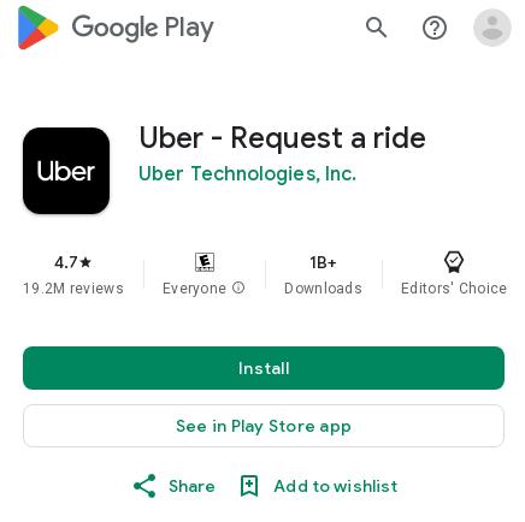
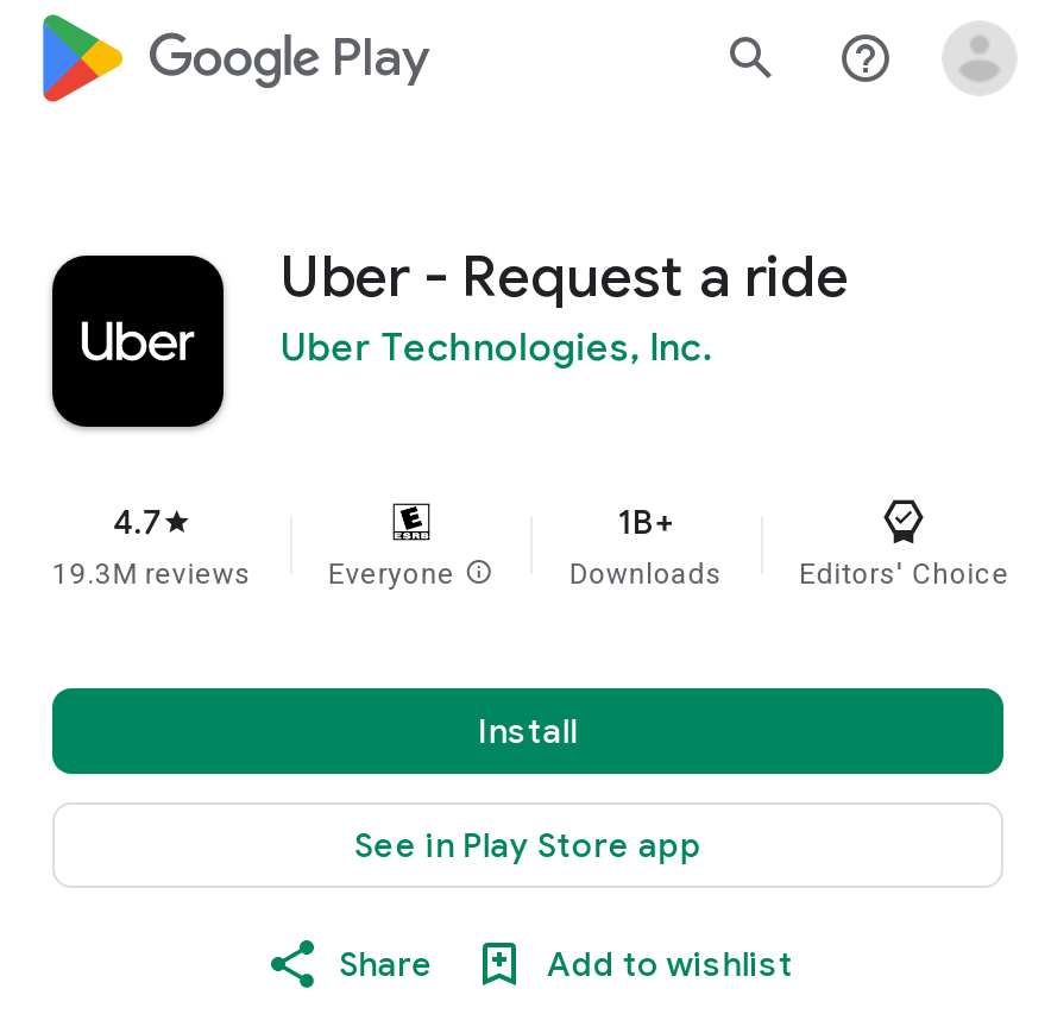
[23,280,124,297] 19.2M reviews -> [52,558,252,591] 19.3M reviews

